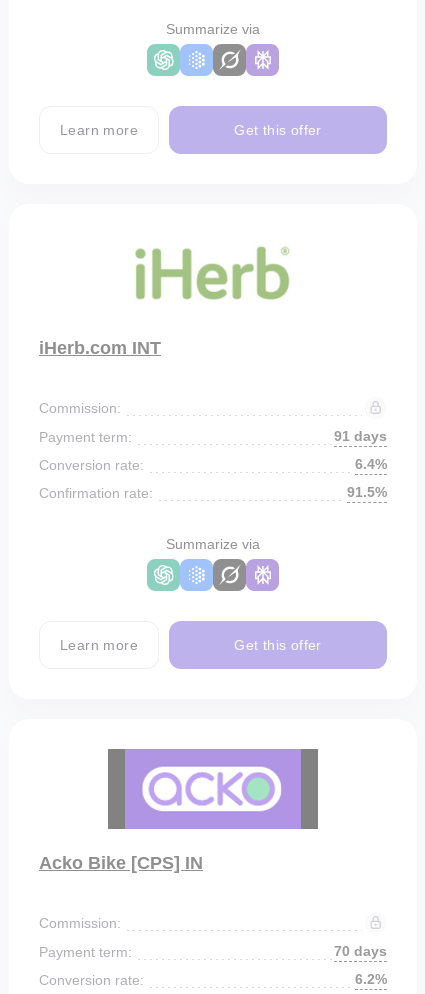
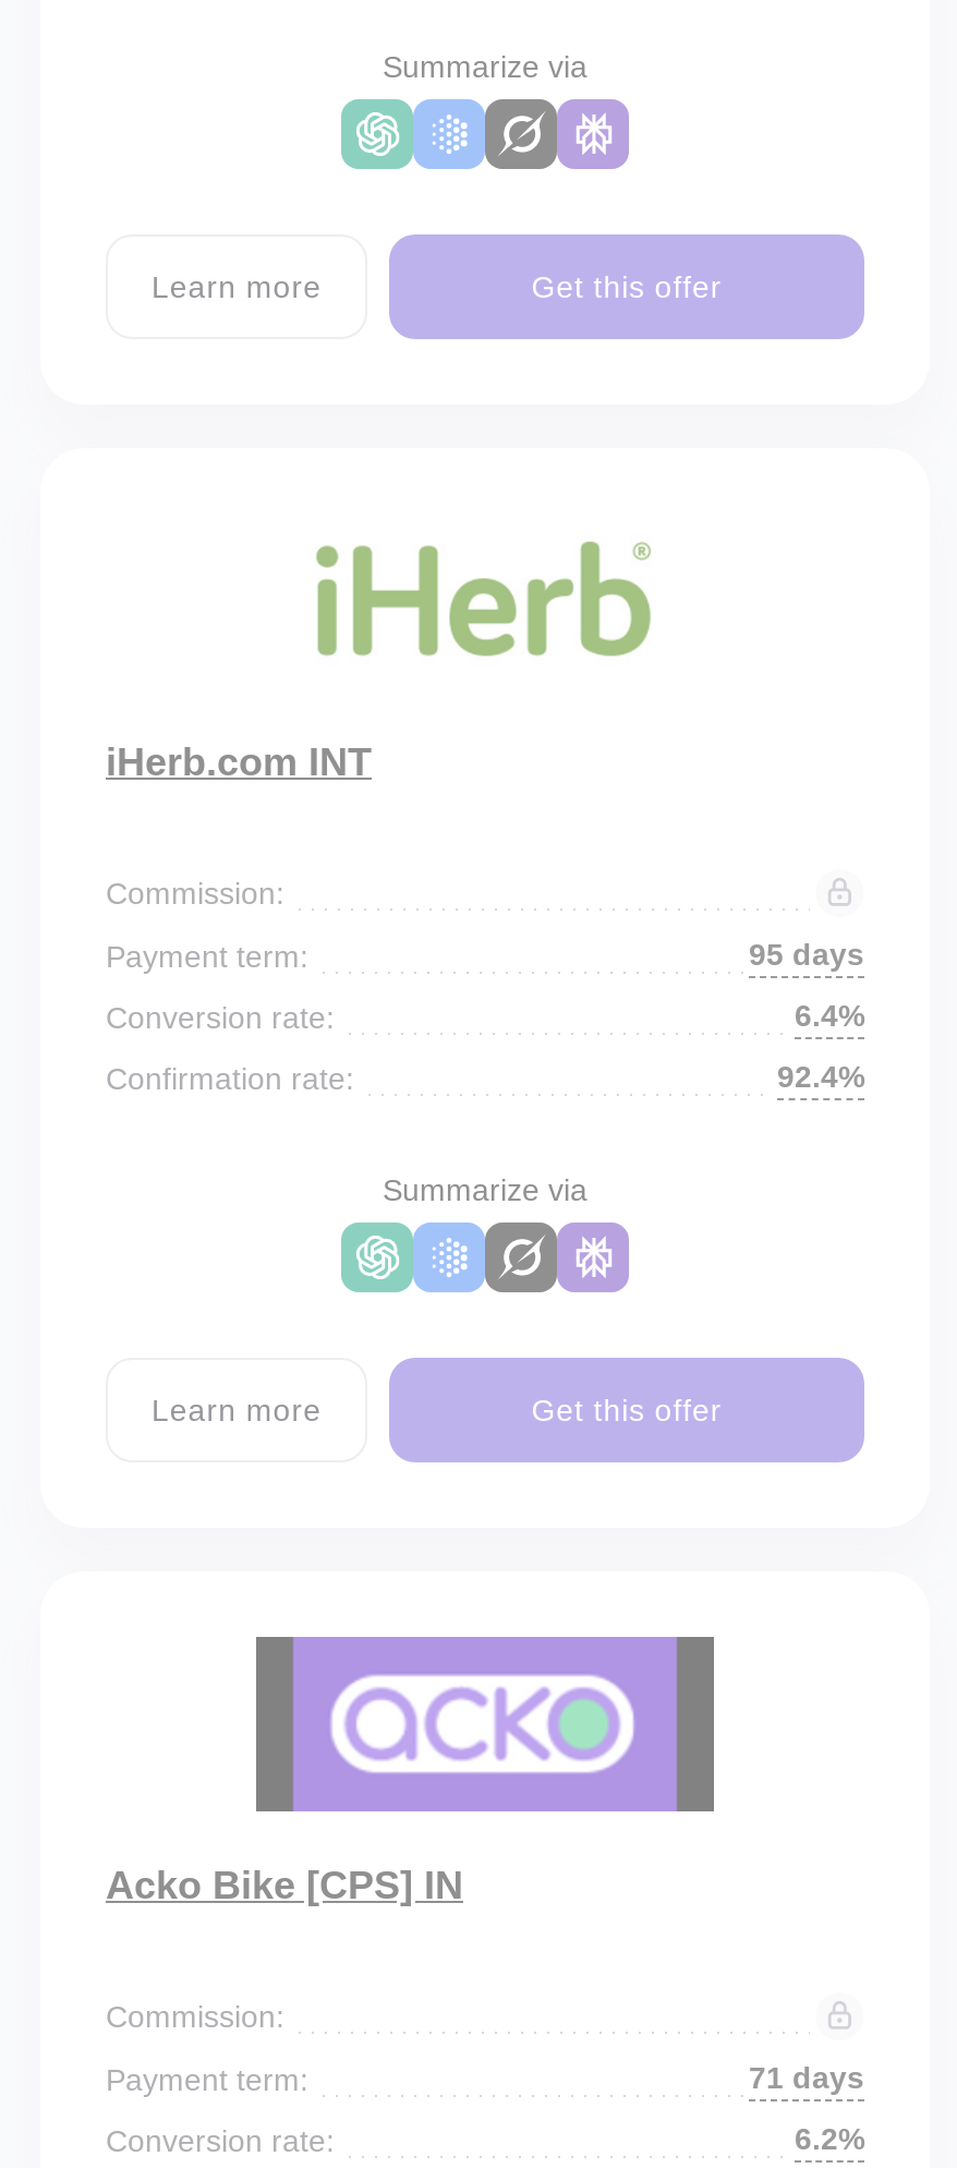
[334,428,387,444] 91 days -> [749,937,864,972] 95 days
[347,484,387,500] 91.5% -> [777,1059,864,1094] 92.4%
[334,943,387,959] 70 days -> [749,2060,864,2095] 71 days

